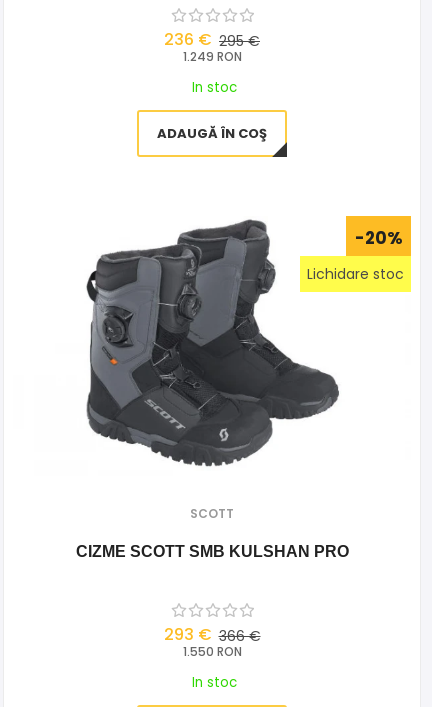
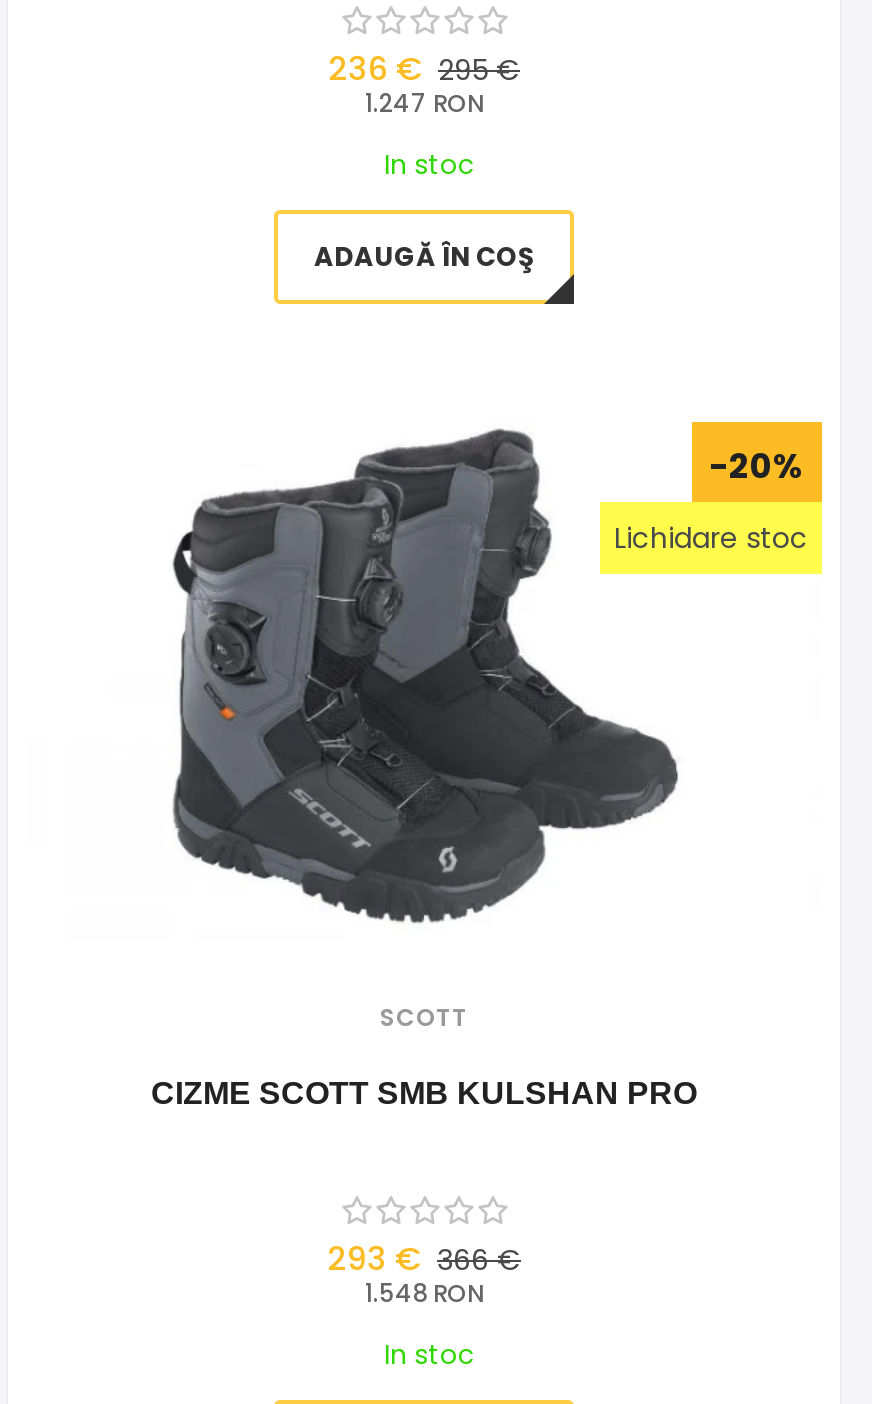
[182,48,241,65] 1.249 RON -> [365,86,483,120] 1.247 RON
[182,643,241,660] 1.550 RON -> [365,1276,483,1310] 1.548 RON

